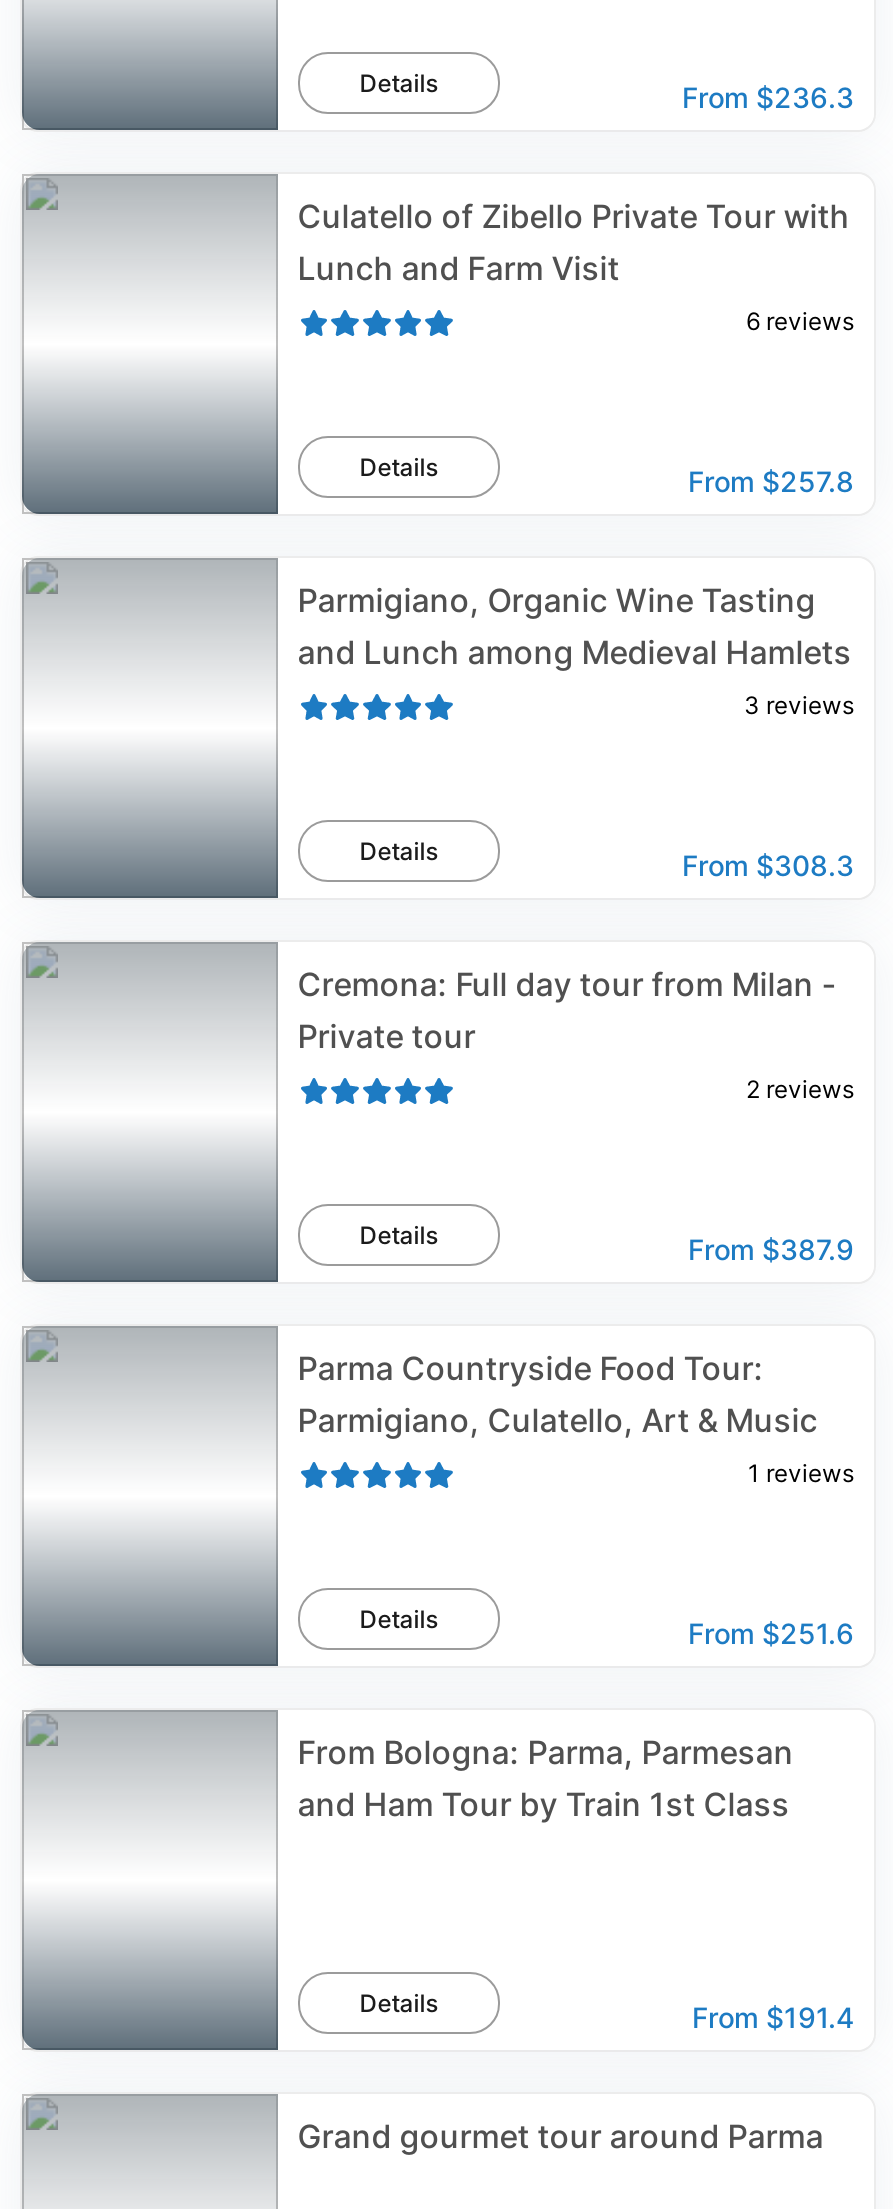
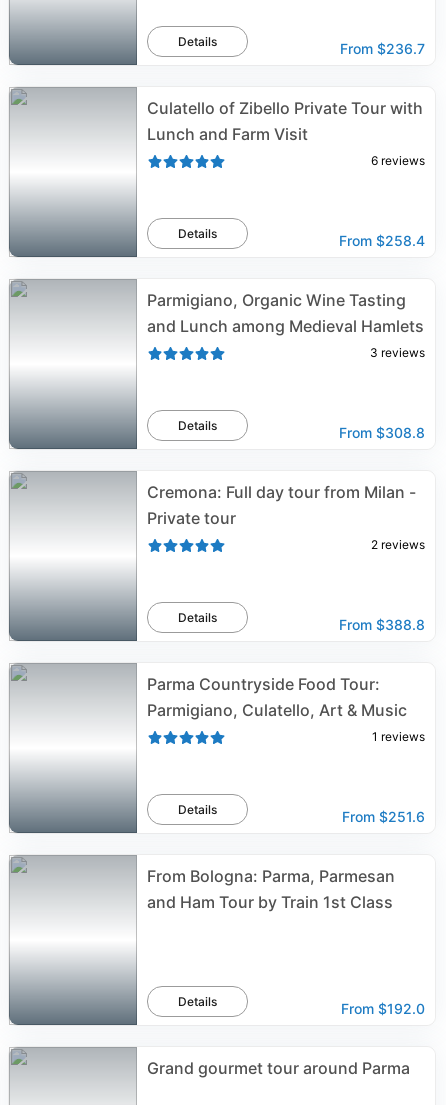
[682,80,854,114] From $236.3 -> [340,40,425,57] From $236.7
[688,464,854,498] From $257.8 -> [339,232,425,249] From $258.4
[682,848,854,882] From $308.3 -> [339,424,425,441] From $308.8
[688,1232,854,1266] From $387.9 -> [339,616,425,633] From $388.8
[692,2000,854,2034] From $191.4 -> [341,1000,425,1017] From $192.0

